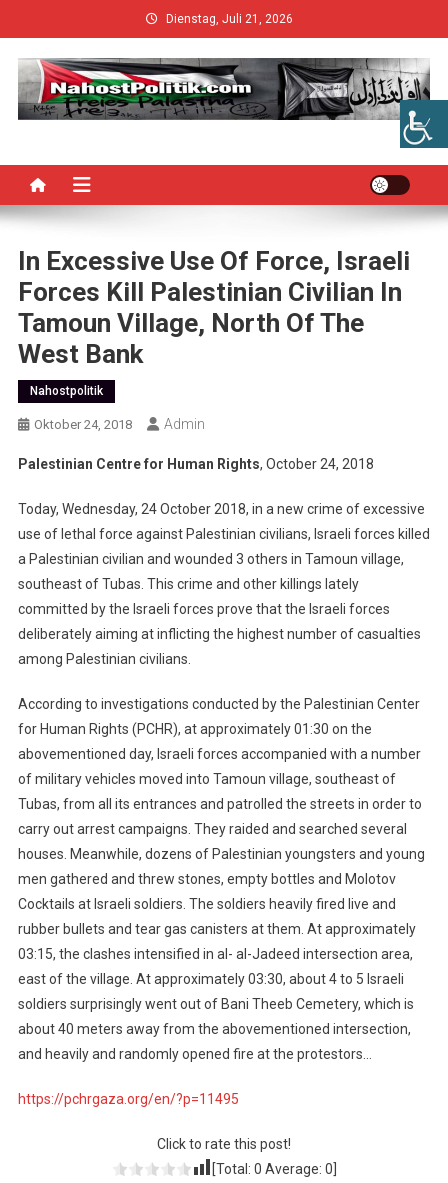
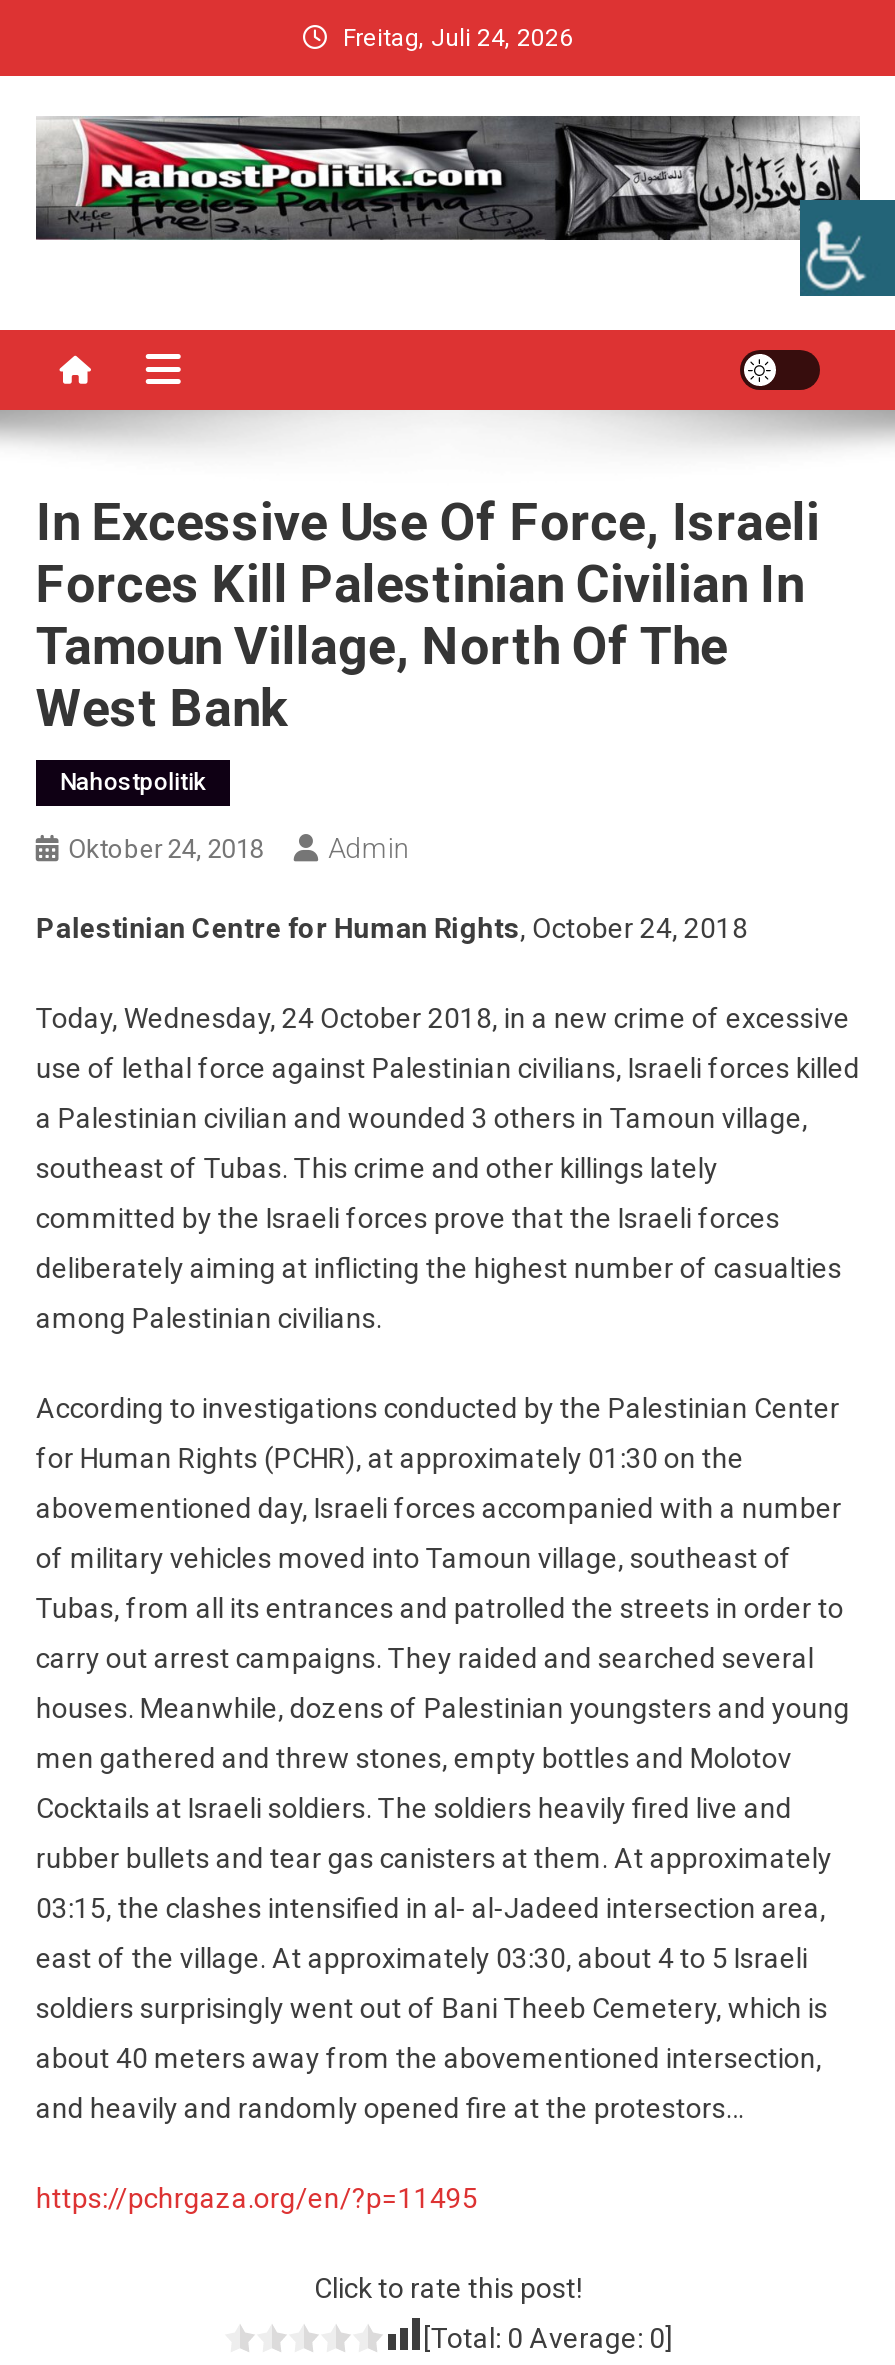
[165,12,292,26] Dienstag, Juli 21, 2026 -> [343,24,573,52] Freitag, Juli 24, 2026

